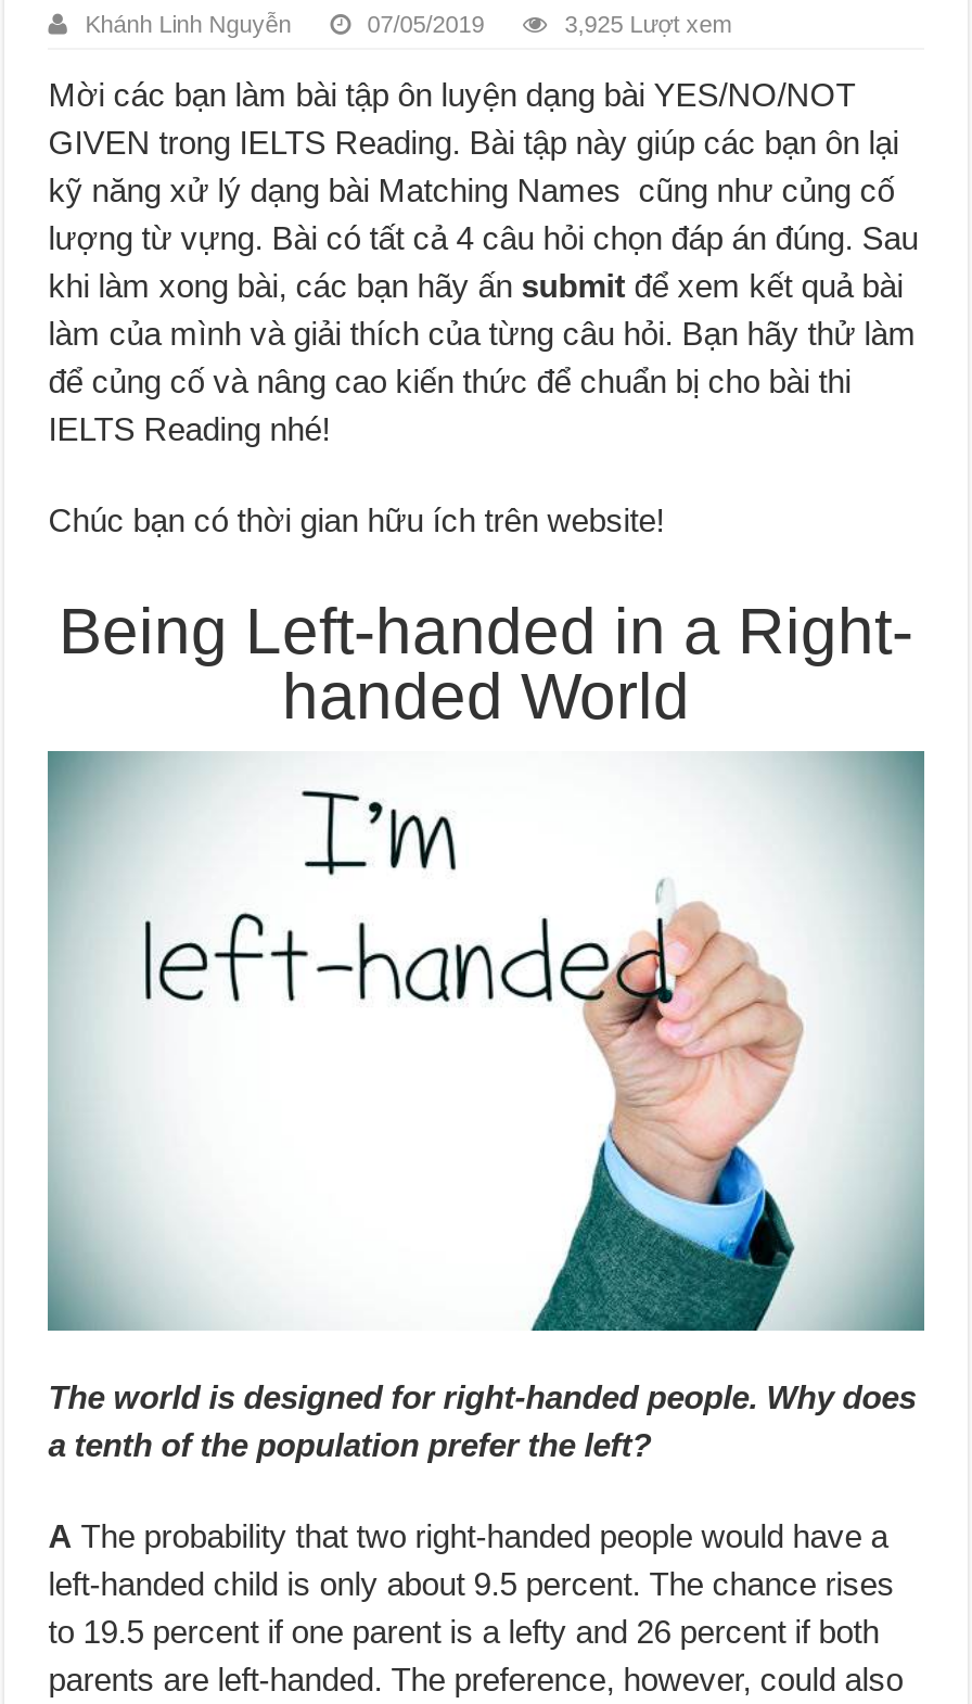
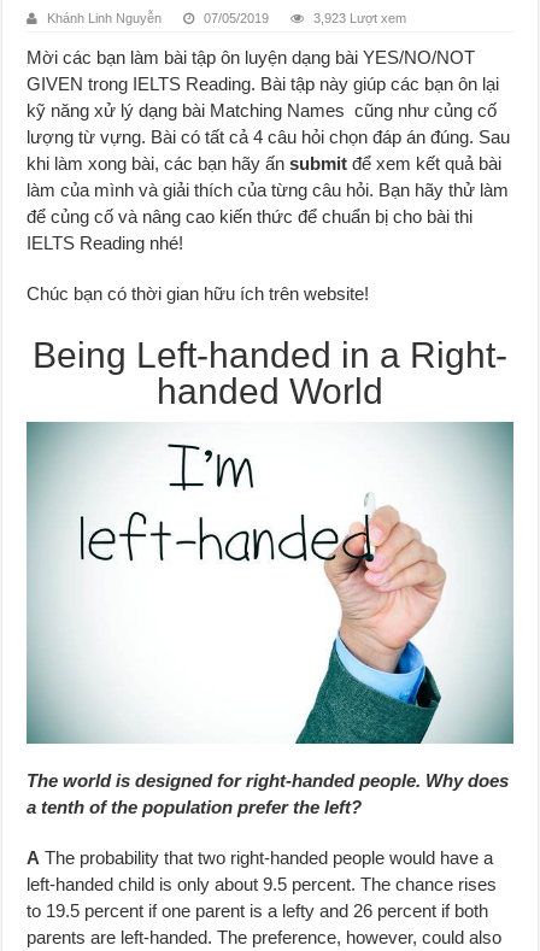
[565,10,732,36] 3,925 Lượt xem -> [314,10,406,25] 3,923 Lượt xem

